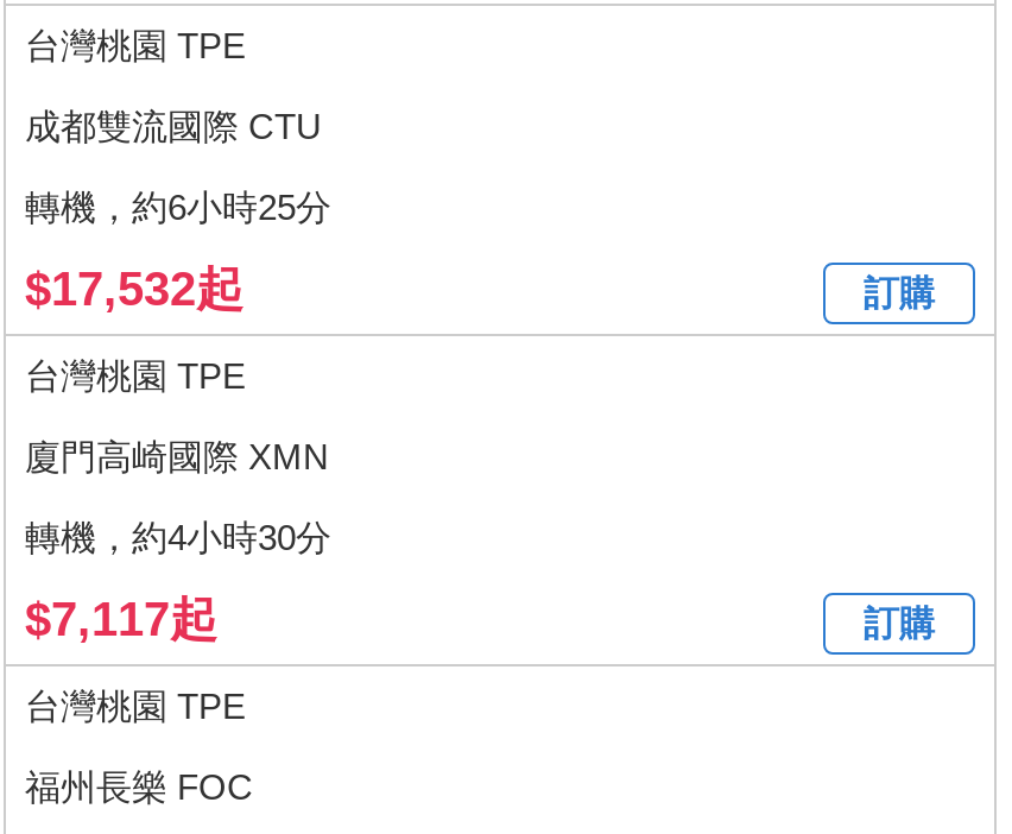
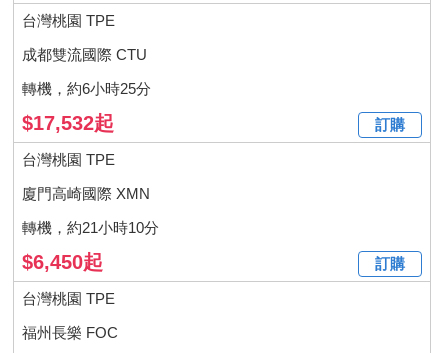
[25,516,331,557] 轉機，約4小時30分 -> [22,219,159,236] 轉機，約21小時10分
[25,592,217,645] $7,117起 -> [22,251,103,273] $6,450起

